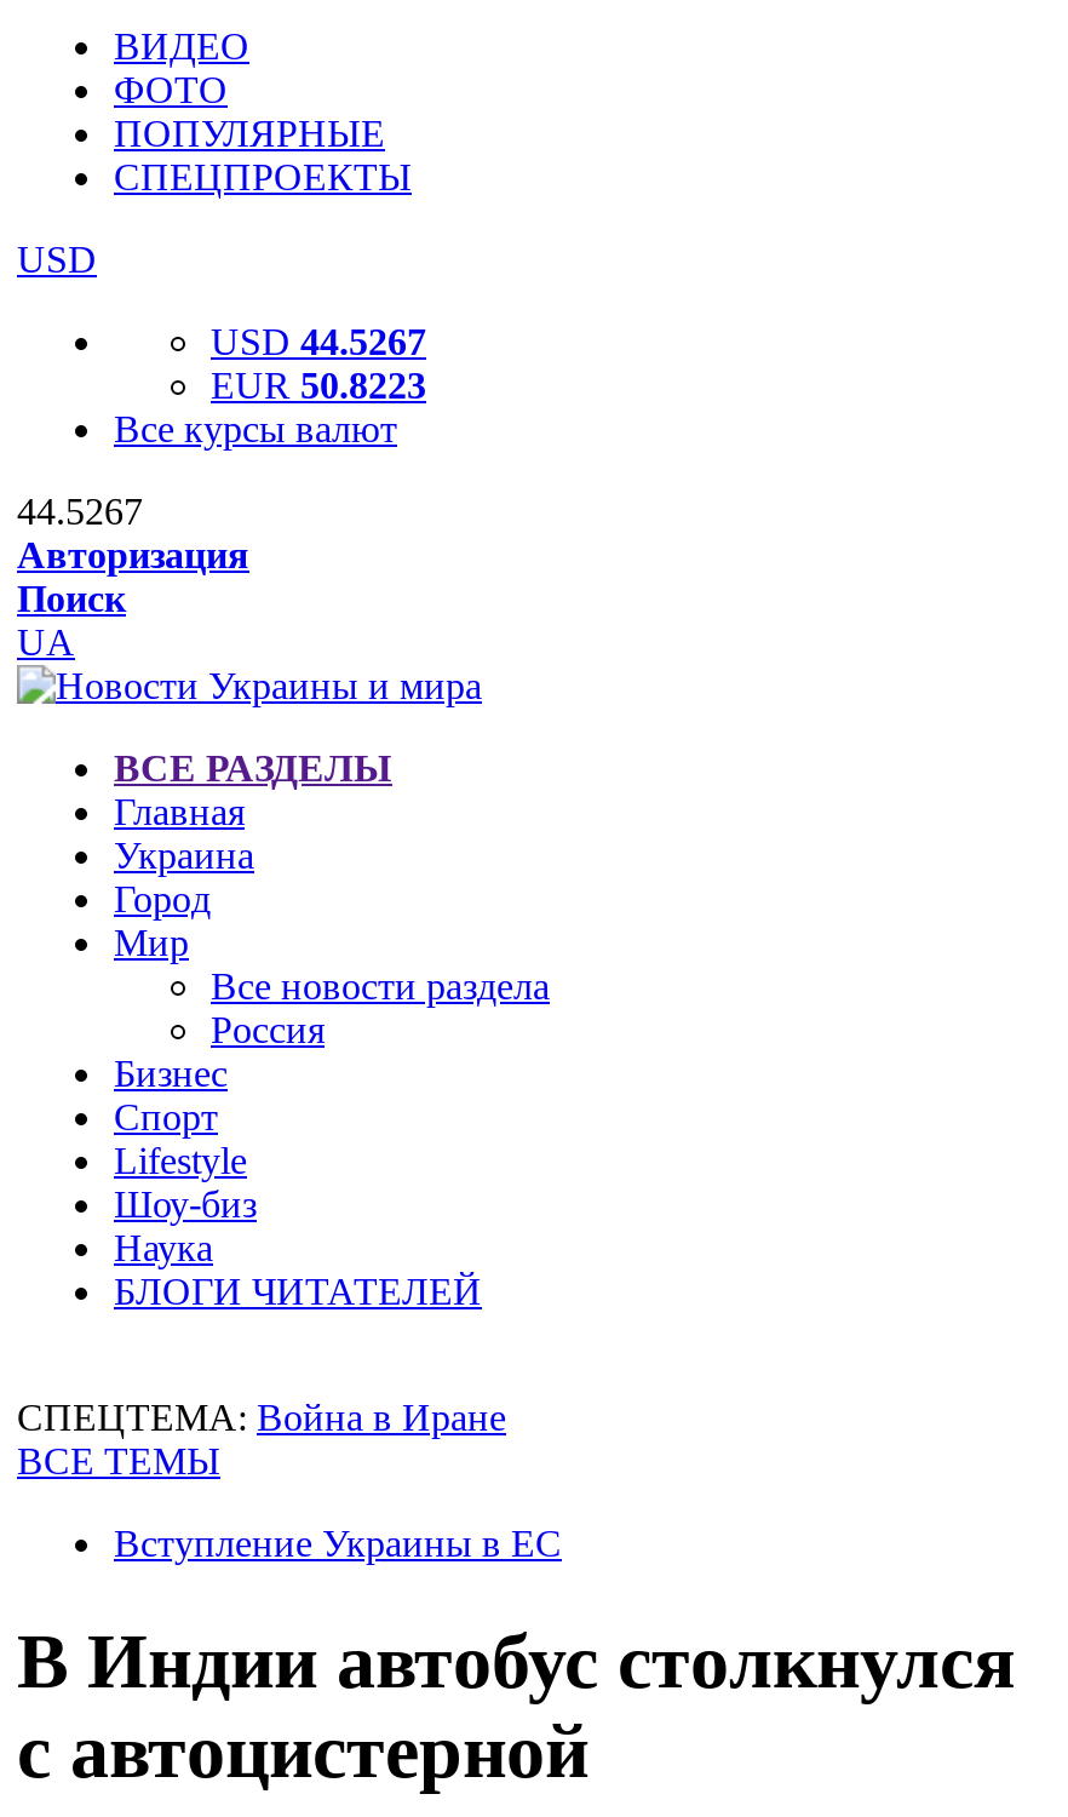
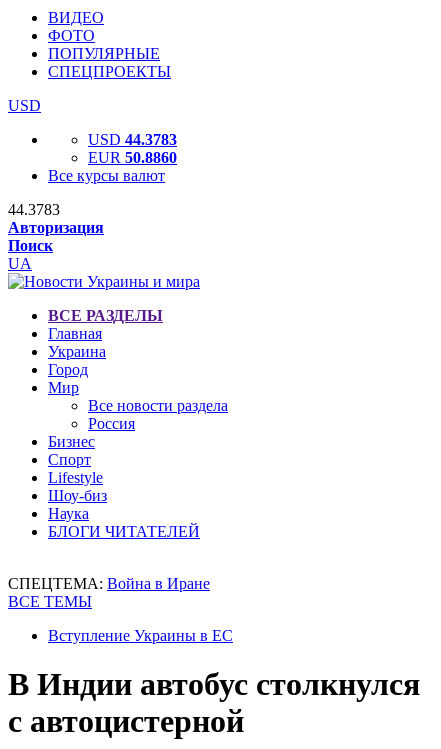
[211,321,426,362] USD 44.5267 -> [88,131,177,148] USD 44.3783
[211,365,426,406] EUR 50.8223 -> [88,149,177,166] EUR 50.8860
[17,491,143,532] 44.5267 -> [8,201,60,218] 44.3783

